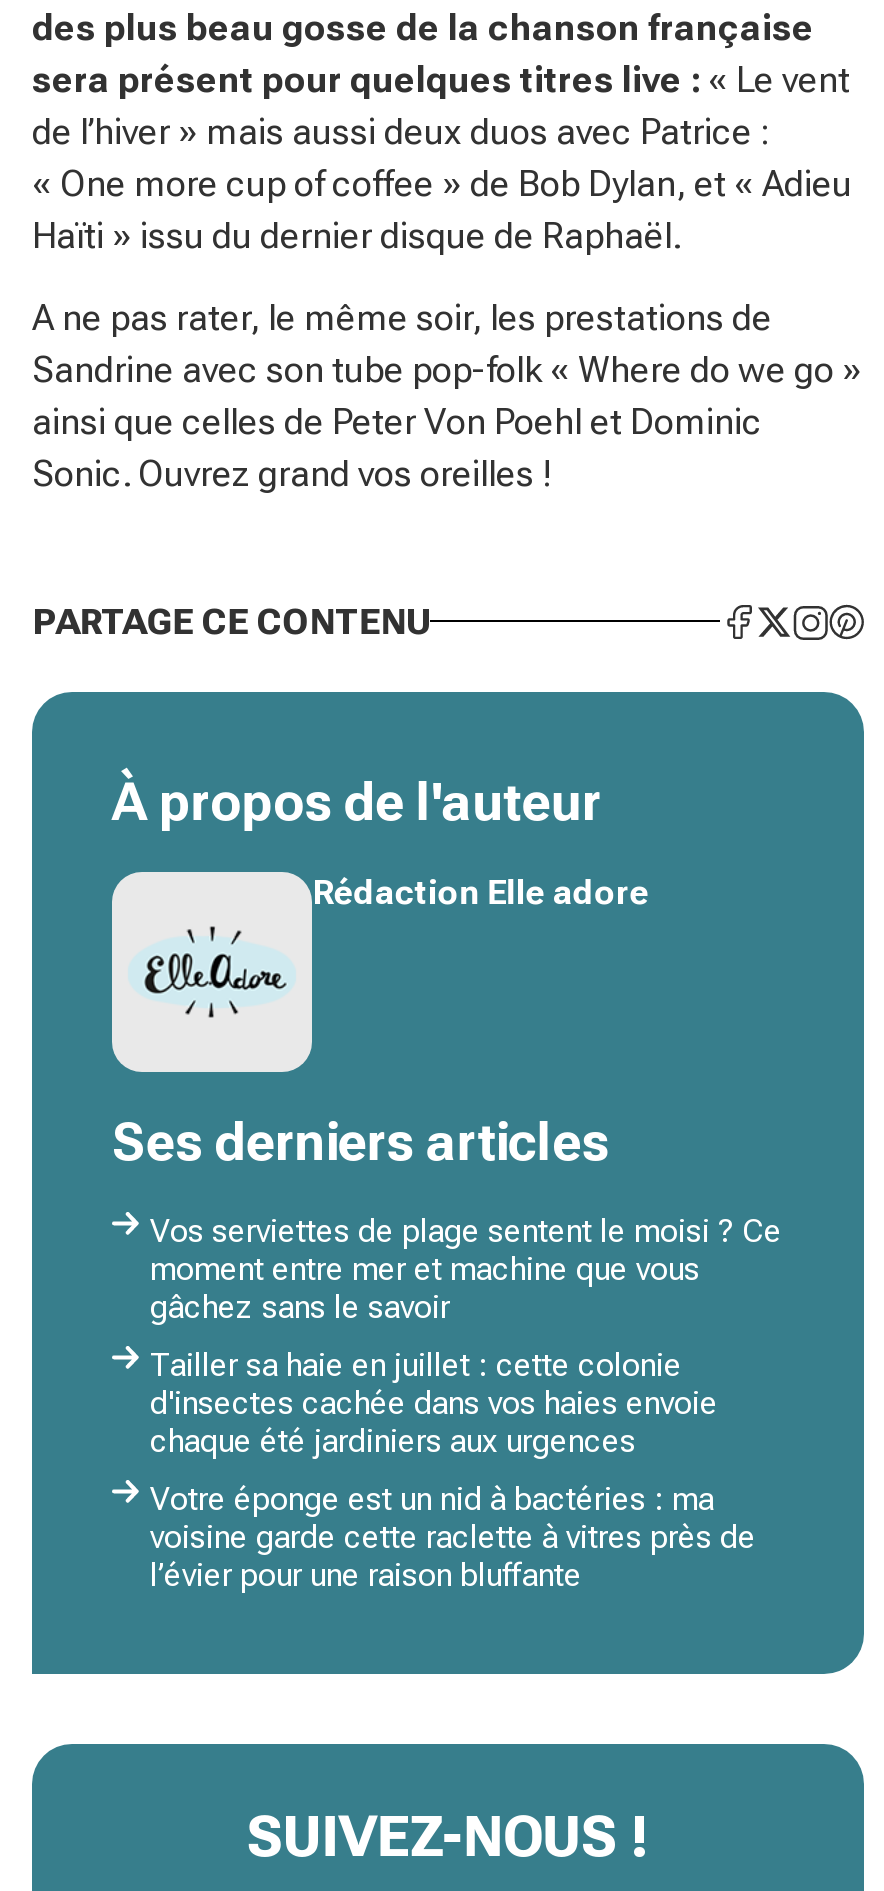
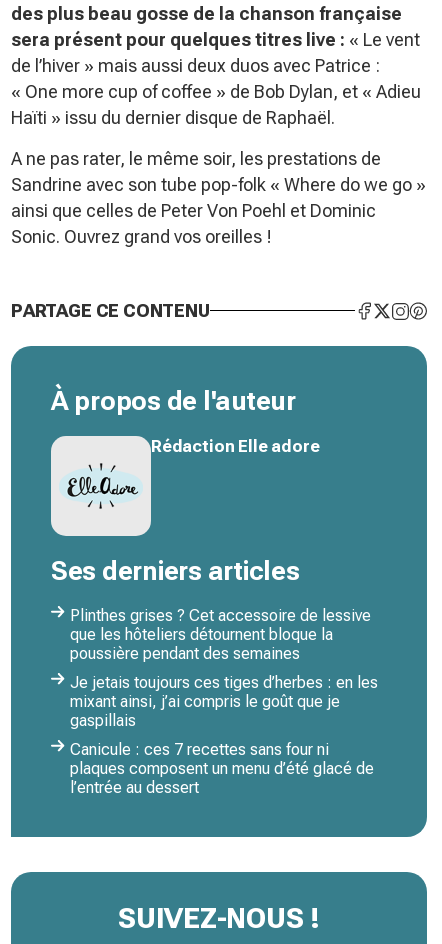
[150,1212,782,1326] Vos serviettes de plage sentent le moisi ? Ce | moment entre mer et machine que vous | gâchez sans le savoir -> [70,606,371,663] Plinthes grises ? Cet accessoire de lessive | que les hôteliers détournent bloque la | poussière pendant des semaines
[150,1346,718,1460] Tailler sa haie en juillet : cette colonie | d'insectes cachée dans vos haies envoie | chaque été jardiniers aux urgences -> [70,673,378,730] Je jetais toujours ces tiges d’herbes : en les | mixant ainsi, j’ai compris le goût que je | gaspillais
[150,1480,756,1594] Votre éponge est un nid à bactéries : ma | voisine garde cette raclette à vitres près de | l’évier pour une raison bluffante -> [70,740,374,797] Canicule : ces 7 recettes sans four ni | plaques composent un menu d’été glacé de | l’entrée au dessert

